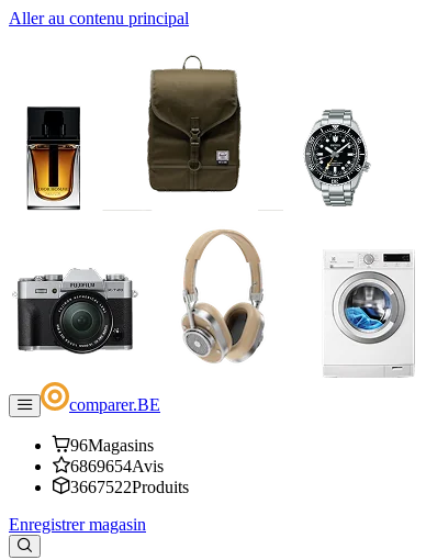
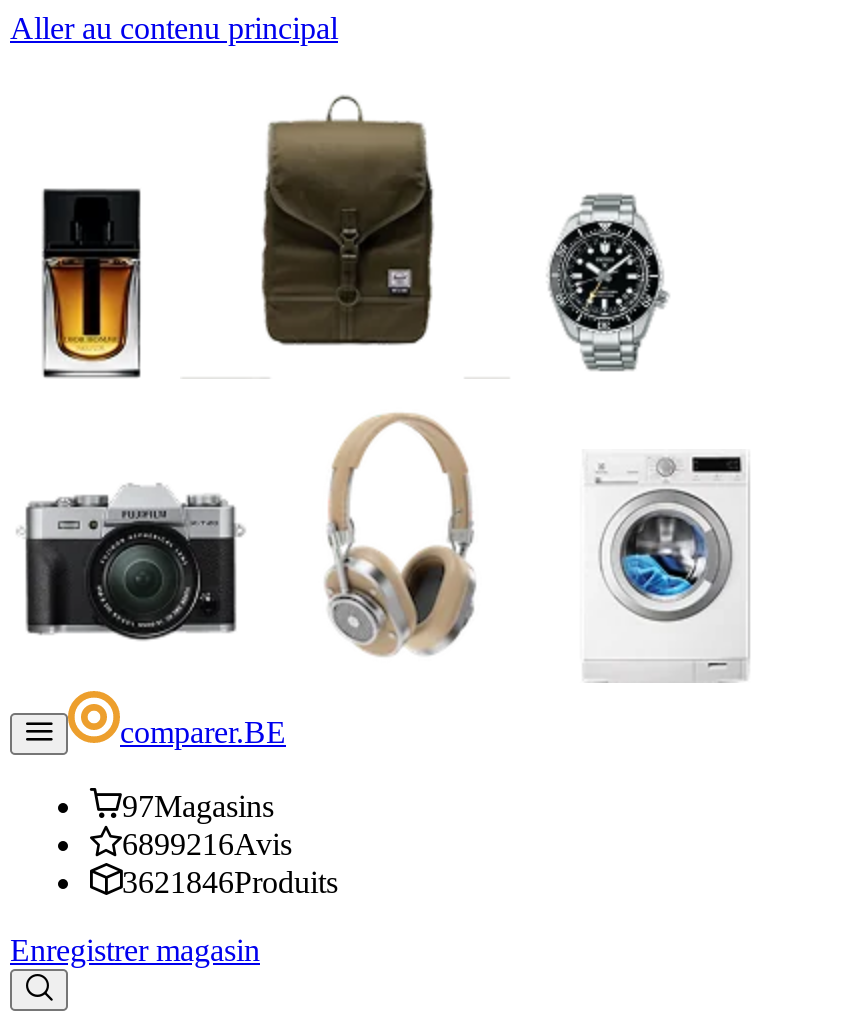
[70,436,154,455] 96Magasins -> [122,789,274,823] 97Magasins
[70,457,164,475] 6869654Avis -> [122,827,292,861] 6899216Avis
[70,478,189,496] 3667522Produits -> [122,865,338,899] 3621846Produits

